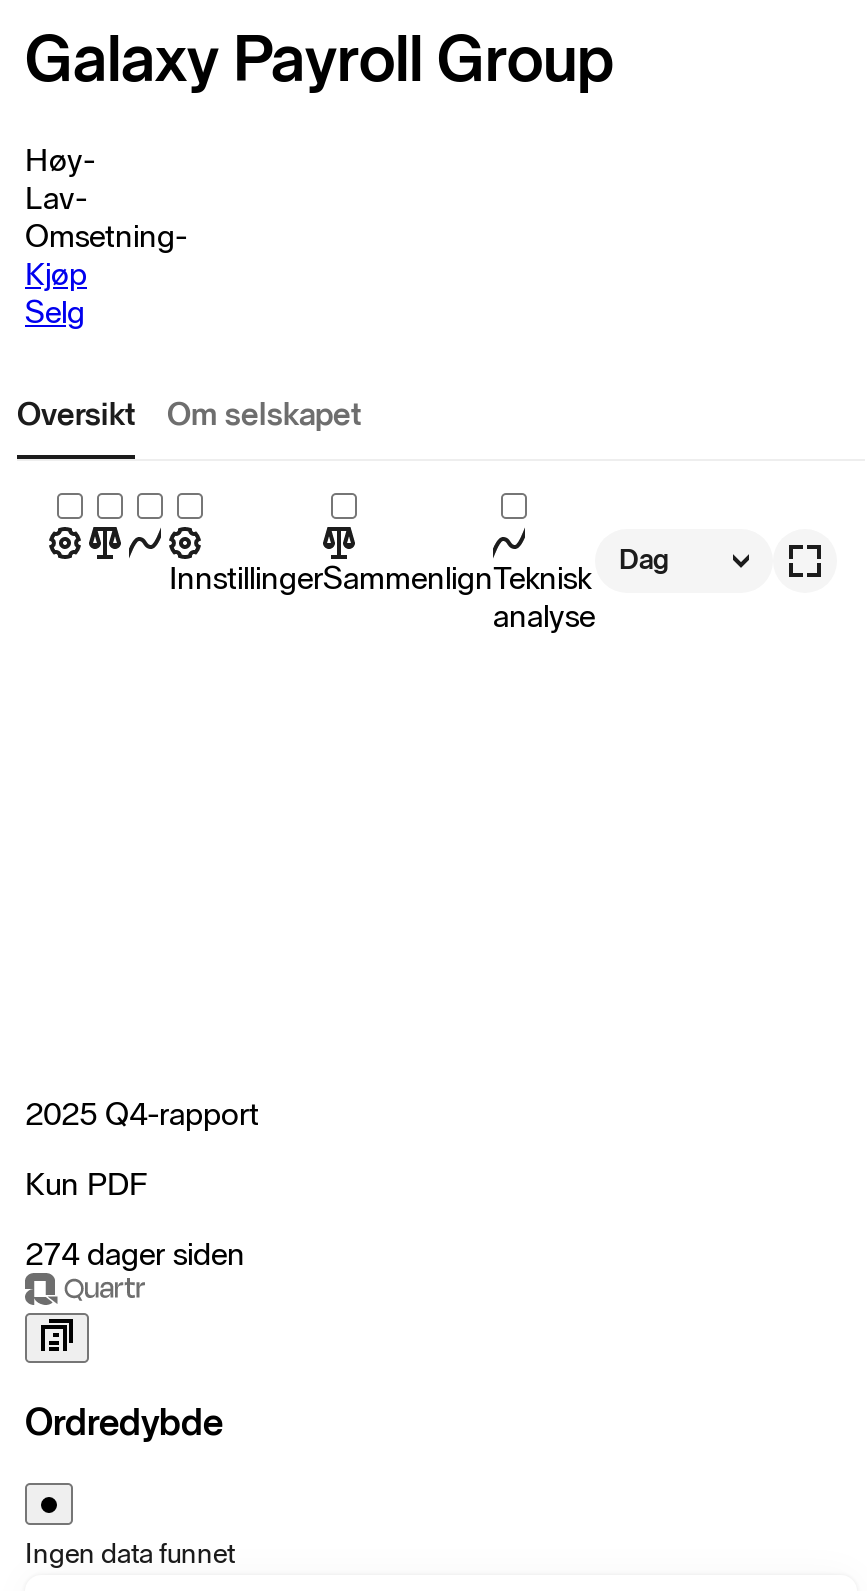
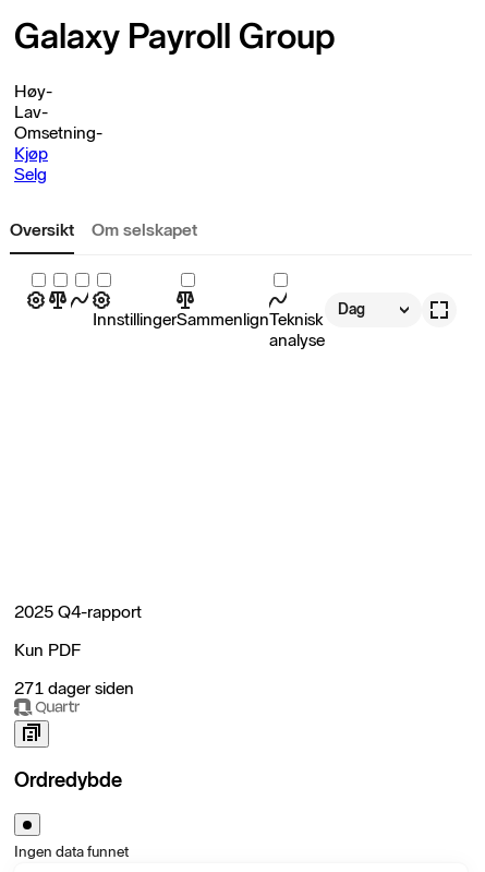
[25,1235,245,1273] 274 dager siden -> [14,678,134,698] 271 dager siden

